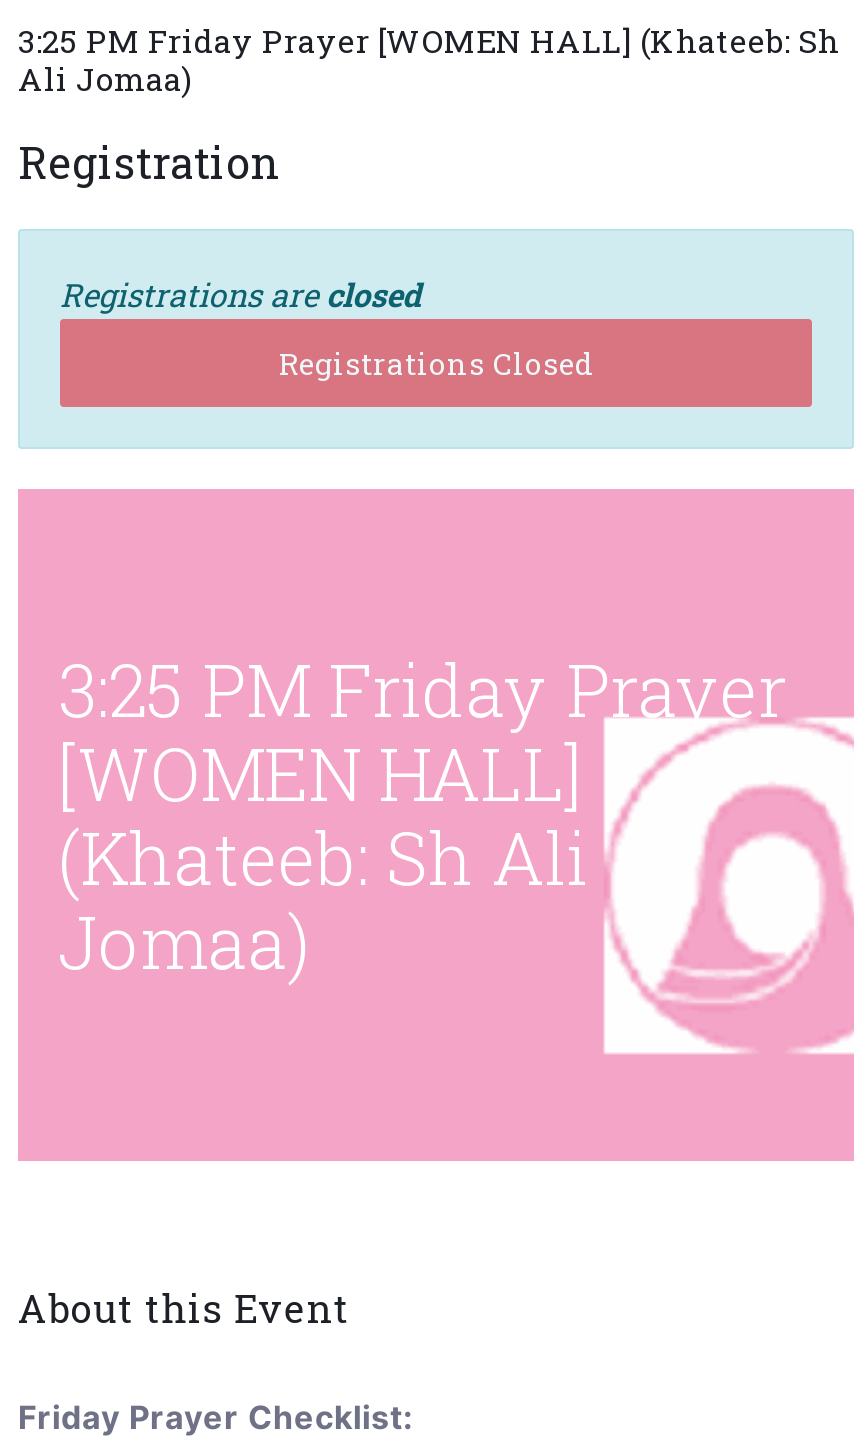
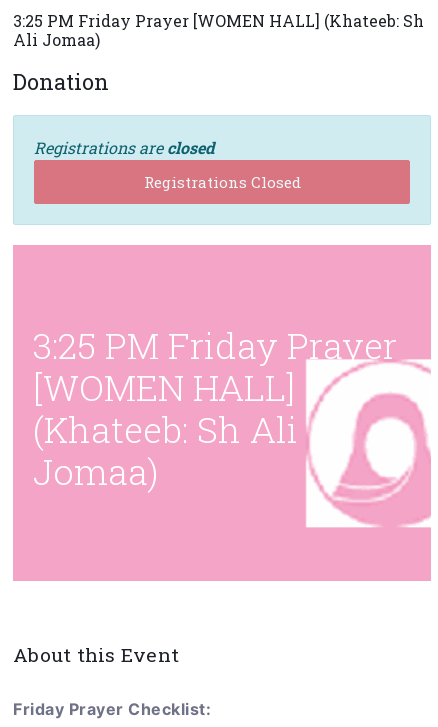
[18,133,280,191] Registration -> [13,67,109,96] Donation

